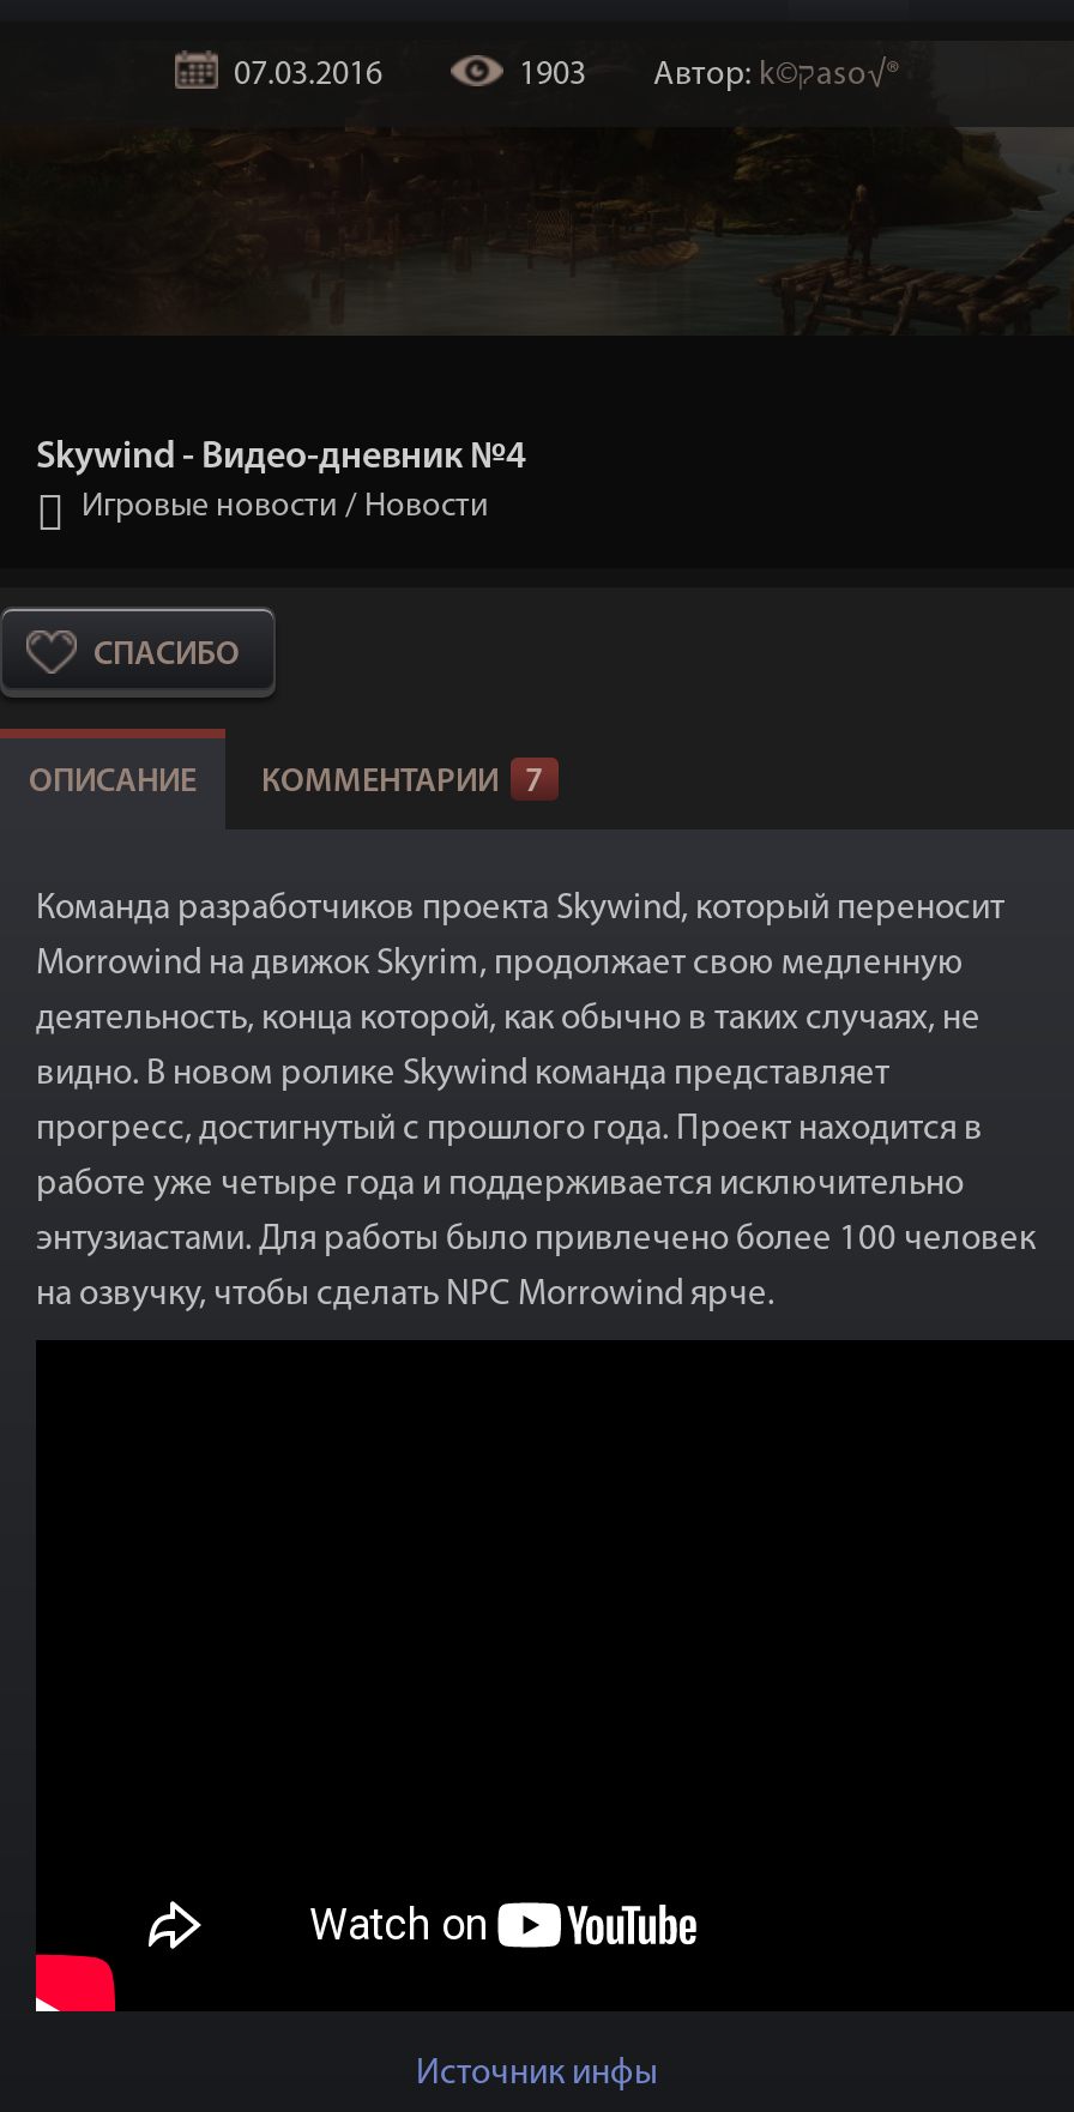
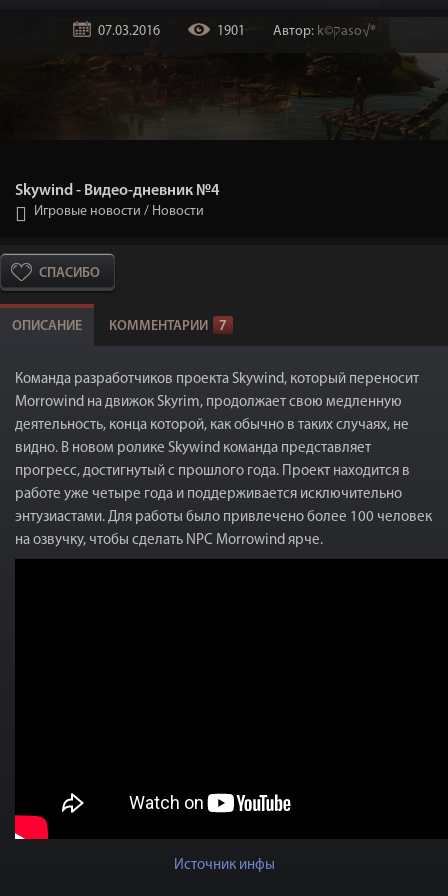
[519,58,586,93] 1903 -> [216,24,244,39] 1901

